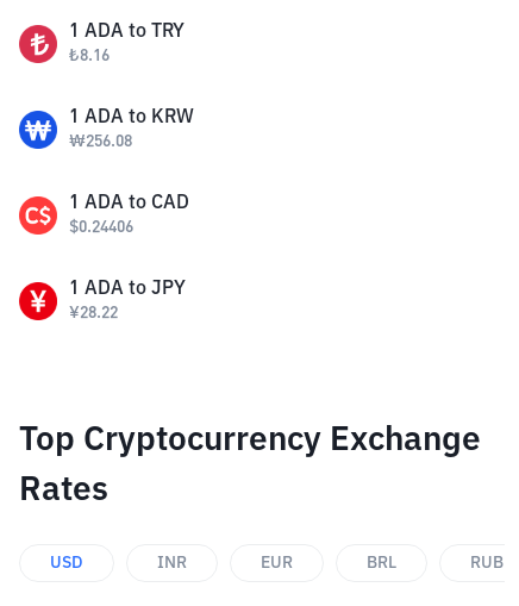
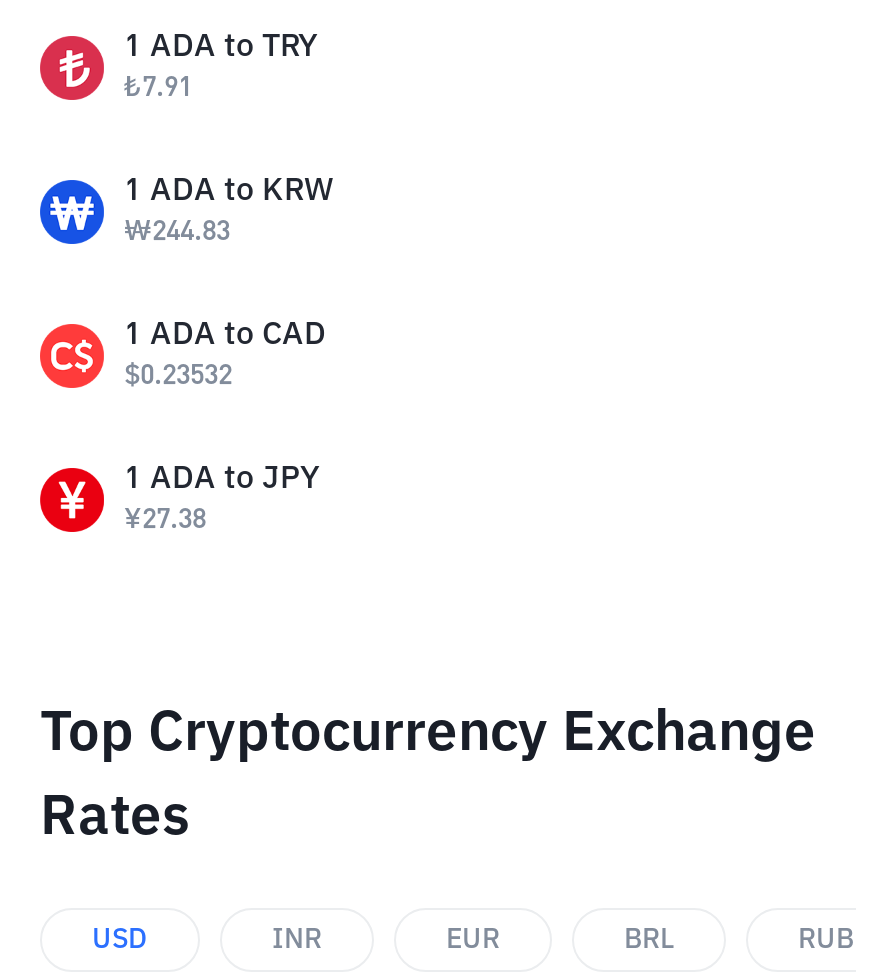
[69,48,110,64] ₺8.16 -> [124,74,192,102] ₺7.91
[69,133,132,150] ₩256.08 -> [124,218,230,246] ₩244.83
[69,219,133,236] $0.24406 -> [124,362,232,390] $0.23532
[69,305,118,321] ¥28.22 -> [124,506,206,534] ¥27.38

